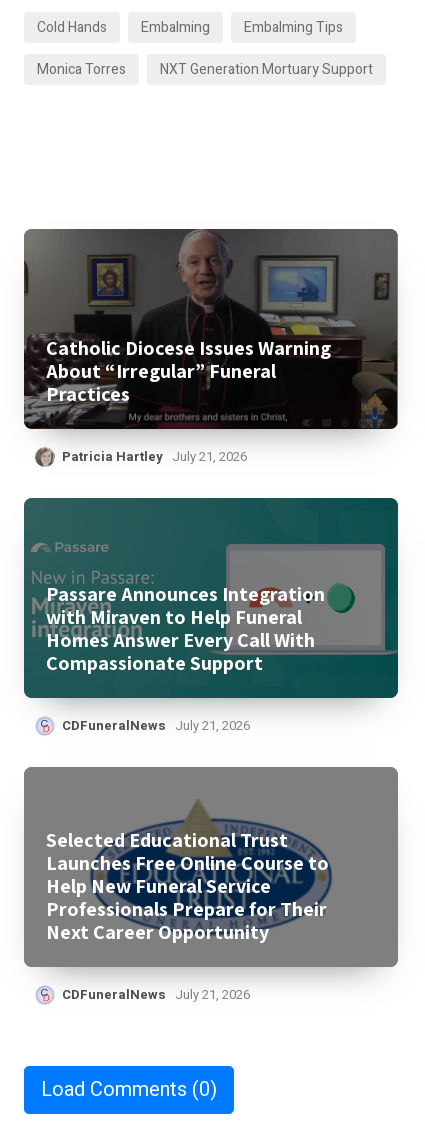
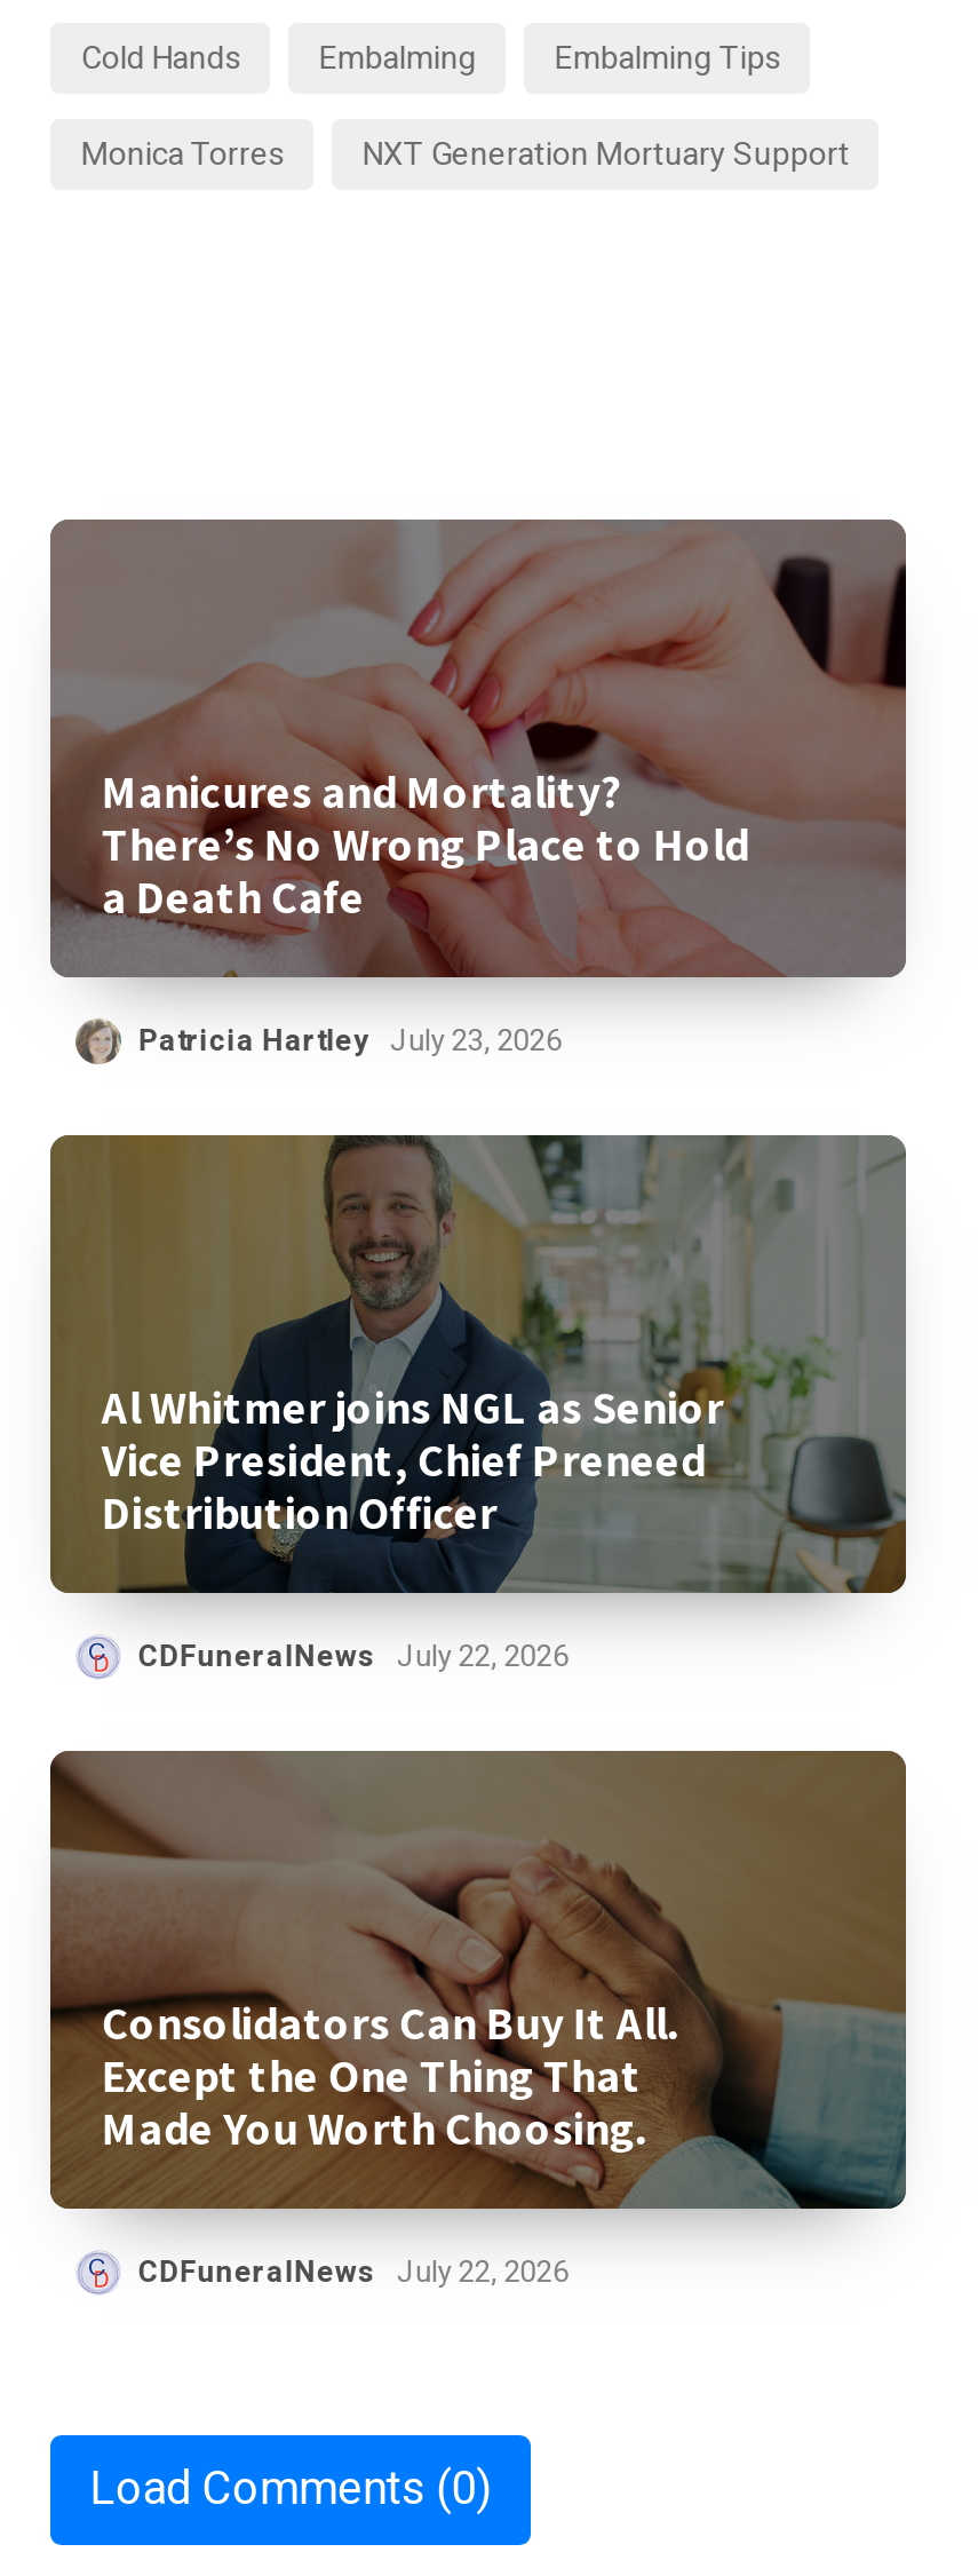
[24,230,398,430] [image] | Catholic Diocese Issues Warning | About “Irregular” Funeral | Practices -> [50,520,908,980] [image] | Manicures and Mortality? | There’s No Wrong Place to Hold | a Death Cafe
[62,447,247,466] Patricia Hartley July 21, 2026 -> [138,1018,561,1062] Patricia Hartley July 23, 2026
[24,497,399,699] [image] | Passare Announces Integration | with Miraven to Help Funeral | Homes Answer Every Call With | Compassionate Support -> [50,1133,908,1595] [image] | Al Whitmer joins NGL as Senior | Vice President, Chief Preneed | Distribution Officer
[62,716,250,735] CDFuneralNews July 21, 2026 -> [138,1634,568,1677] CDFuneralNews July 22, 2026
[24,767,398,967] [image] | Selected Educational Trust | Launches Free Online Course to | Help New Funeral Service | Professionals Prepare for Their | Next Career Opportunity -> [48,1753,906,2209] [image] | Consolidators Can Buy It All. | Except the One Thing That | Made You Worth Choosing.
[62,985,250,1004] CDFuneralNews July 21, 2026 -> [138,2250,568,2293] CDFuneralNews July 22, 2026

